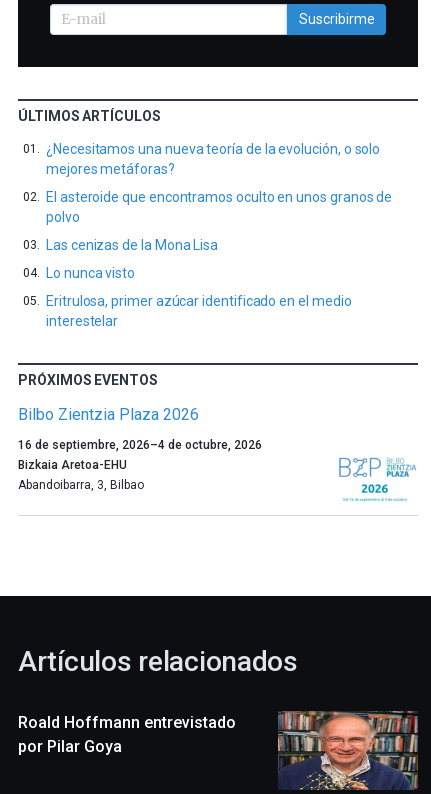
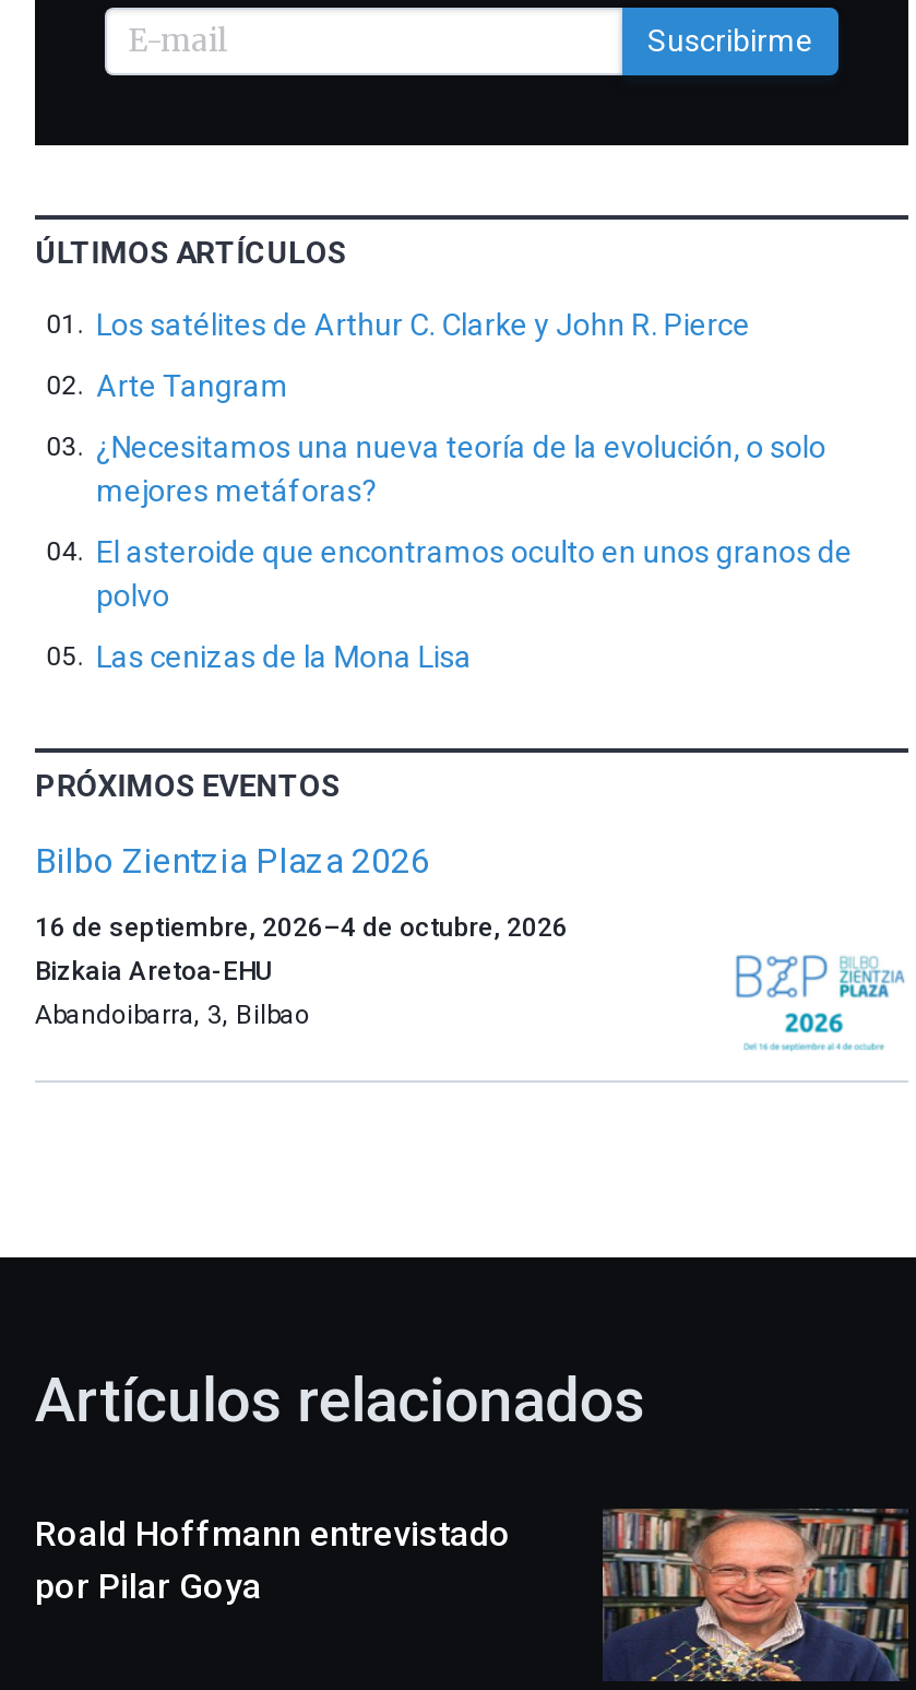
none -> [96,307,750,403] Los satélites de Arthur C. Clarke y John R. Pierce | Arte Tangram
moved [46,141,392,253] -> [96,429,852,674]: ¿Necesitamos una nueva teoría de la evolución, o solo | mejores metáforas? | El asteroide que encontramos oculto en unos granos de | polvo | Las cenizas de la Mona Lisa
[46,265,351,329] Lo nunca visto | Eritrulosa, primer azúcar identificado en el medio | interestelar -> none

